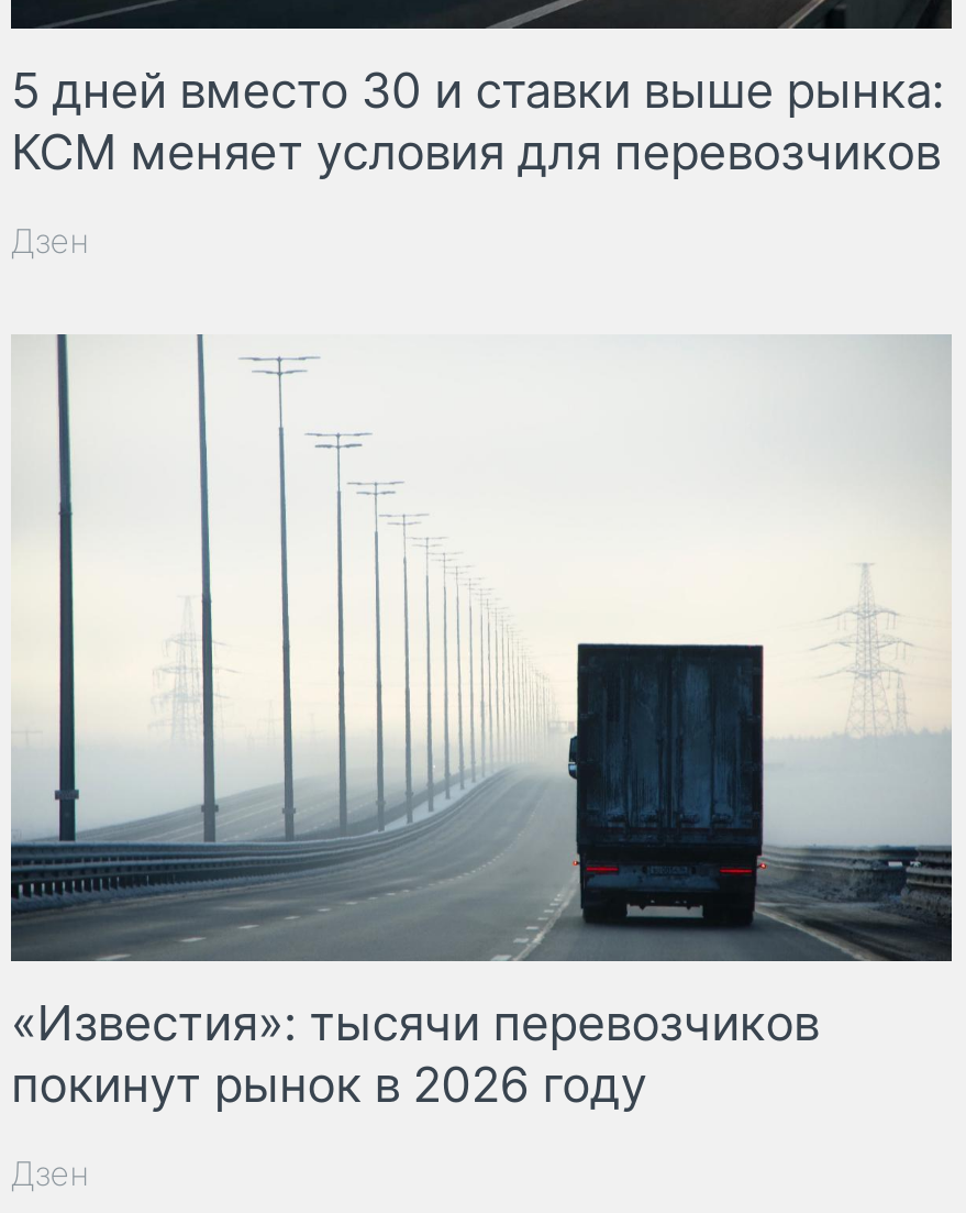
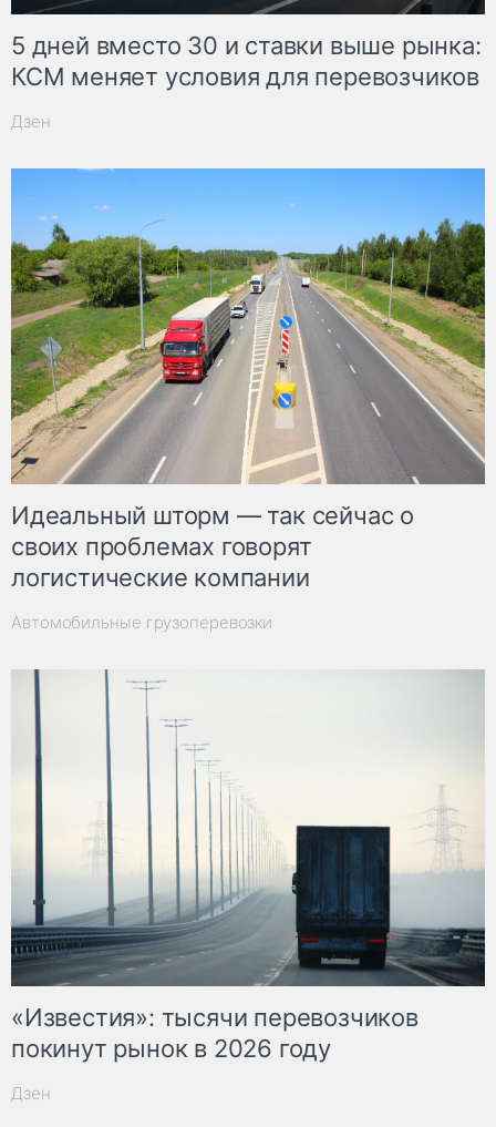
none -> [10,167,486,633] [image] | Идеальный шторм — так сейчас о | своих проблемах говорят | логистические компании | Автомобильные грузоперевозки

